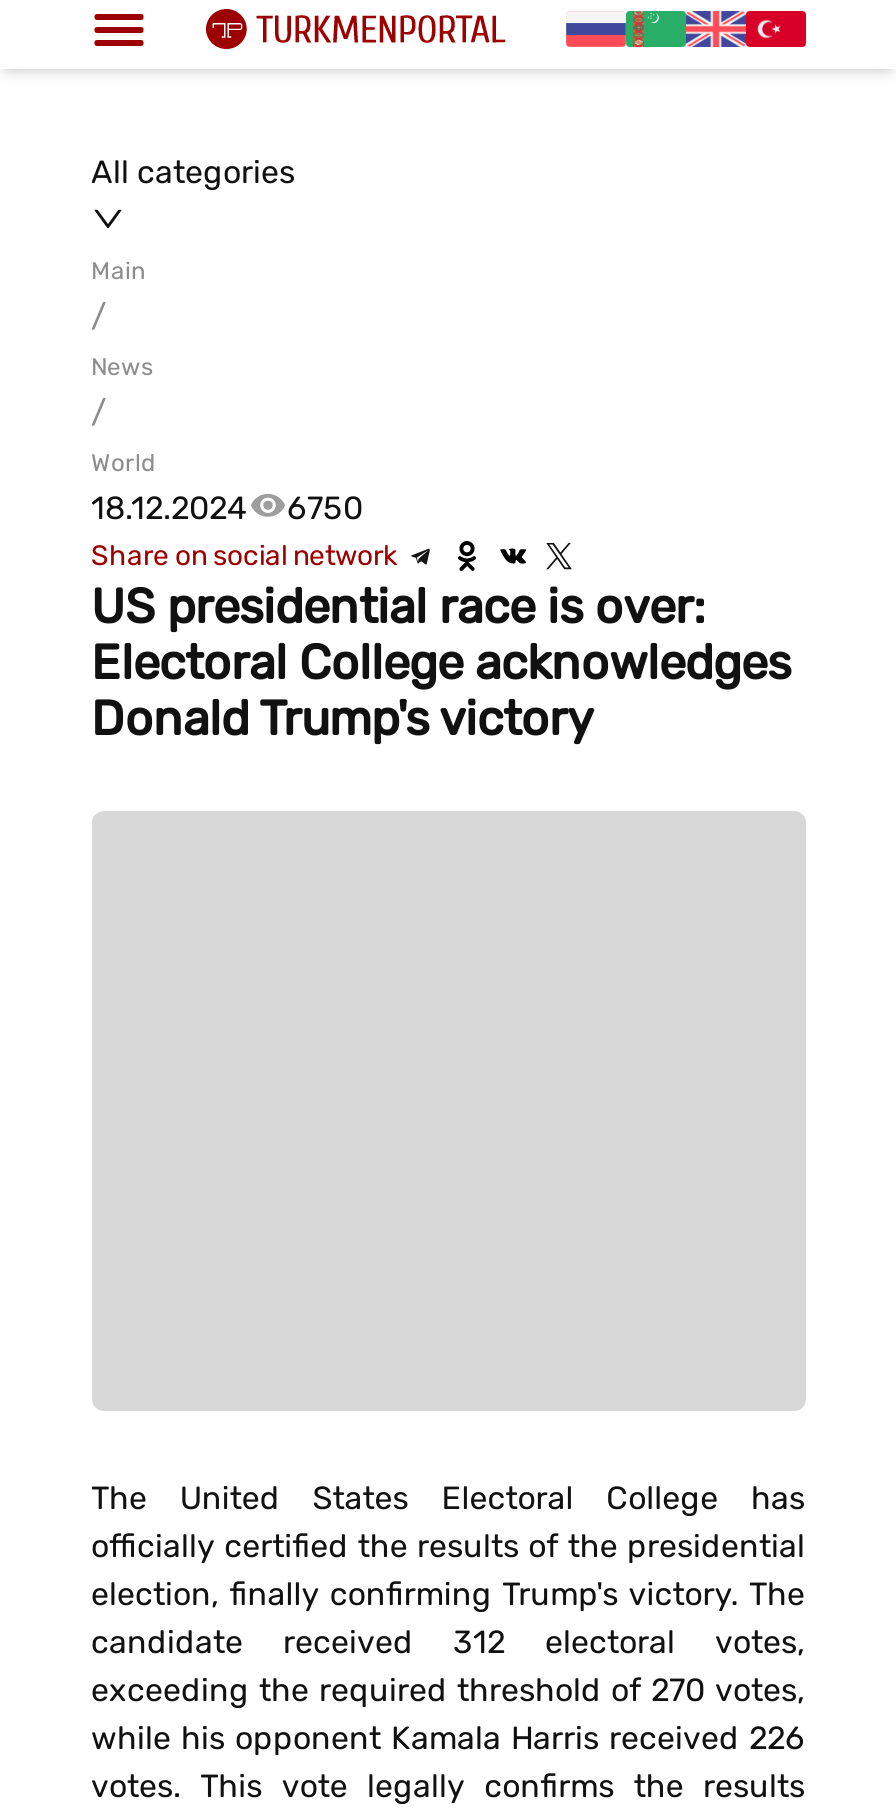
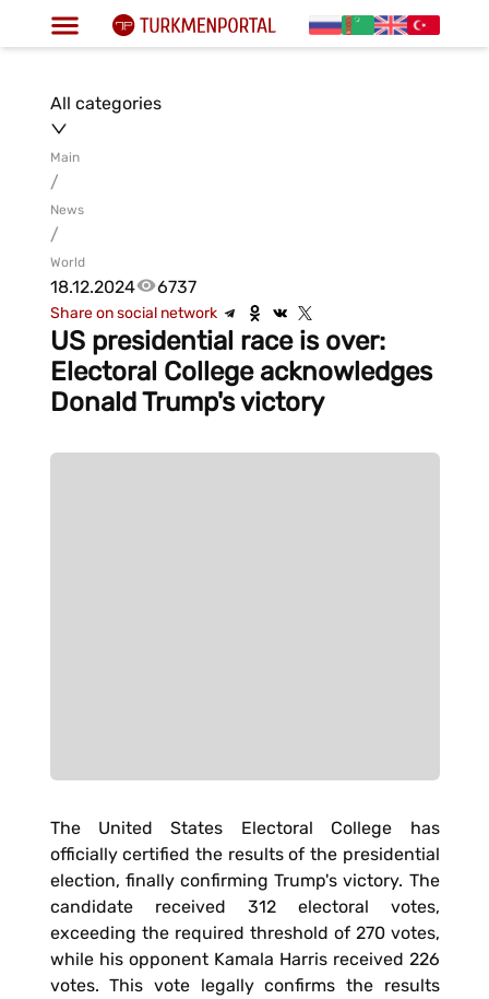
[91,489,363,527] 18.12.2024 6750 -> [50,277,196,297] 18.12.2024 6737

